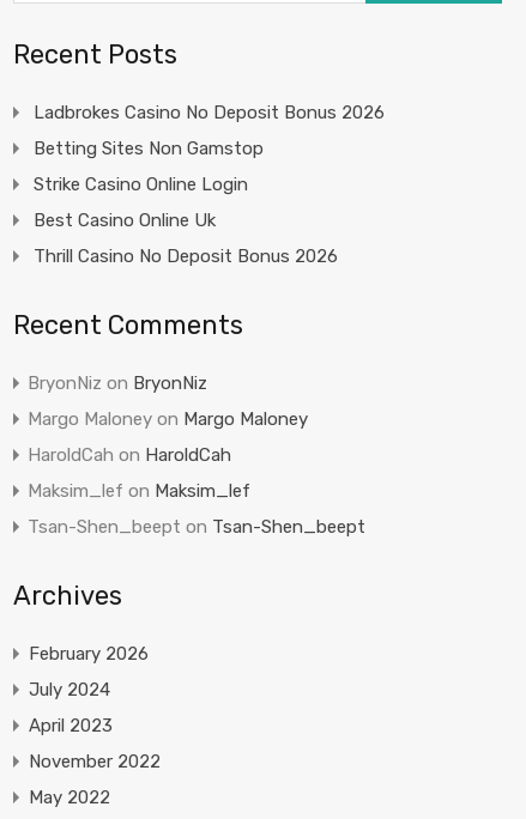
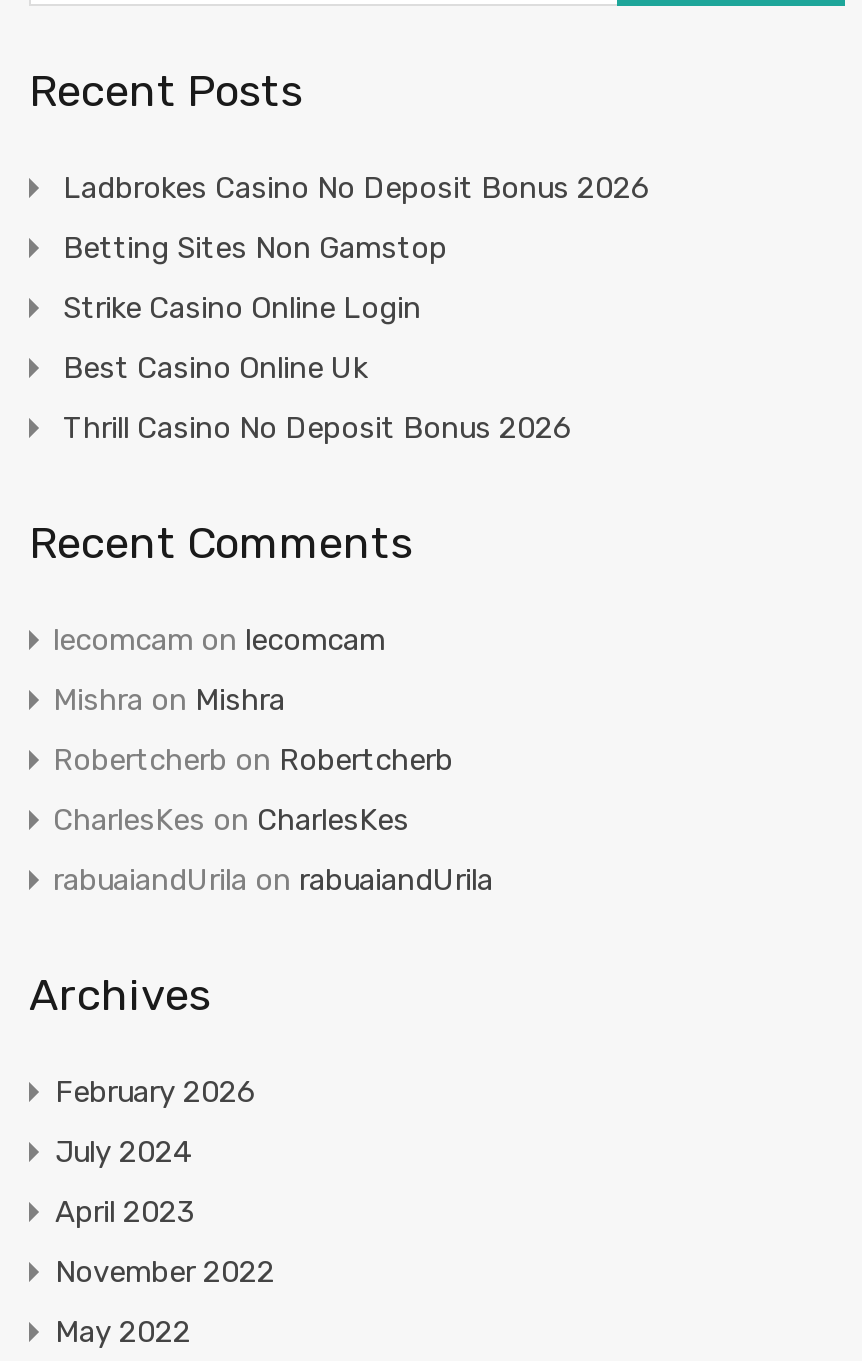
[28,373,207,394] BryonNiz on BryonNiz -> [53,623,385,659] lecomcam on lecomcam
[28,409,308,430] Margo Maloney on Margo Maloney -> [53,683,285,719] Mishra on Mishra
[28,445,231,466] HaroldCah on HaroldCah -> [53,743,453,779] Robertcherb on Robertcherb
[28,481,250,502] Maksim_lef on Maksim_lef -> [53,803,409,839] CharlesKes on CharlesKes
[28,517,365,538] Tsan-Shen_beept on Tsan-Shen_beept -> [53,863,493,899] rabuaiandUrila on rabuaiandUrila

